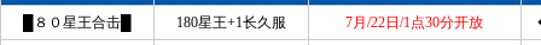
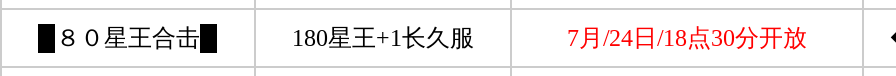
[346,14,484,31] 7月/22日/1点30分开放 -> [567,24,807,52] 7月/24日/18点30分开放

